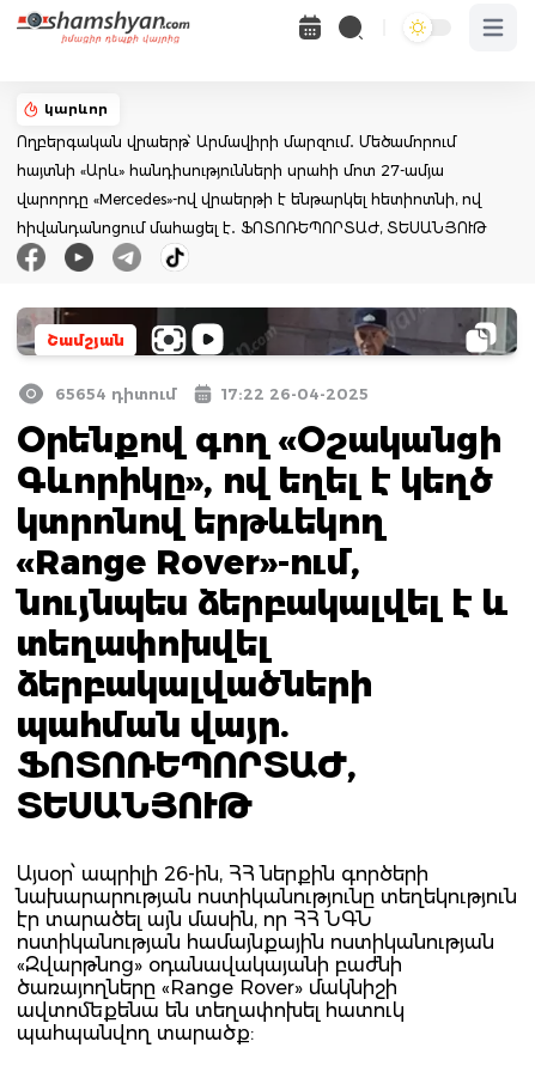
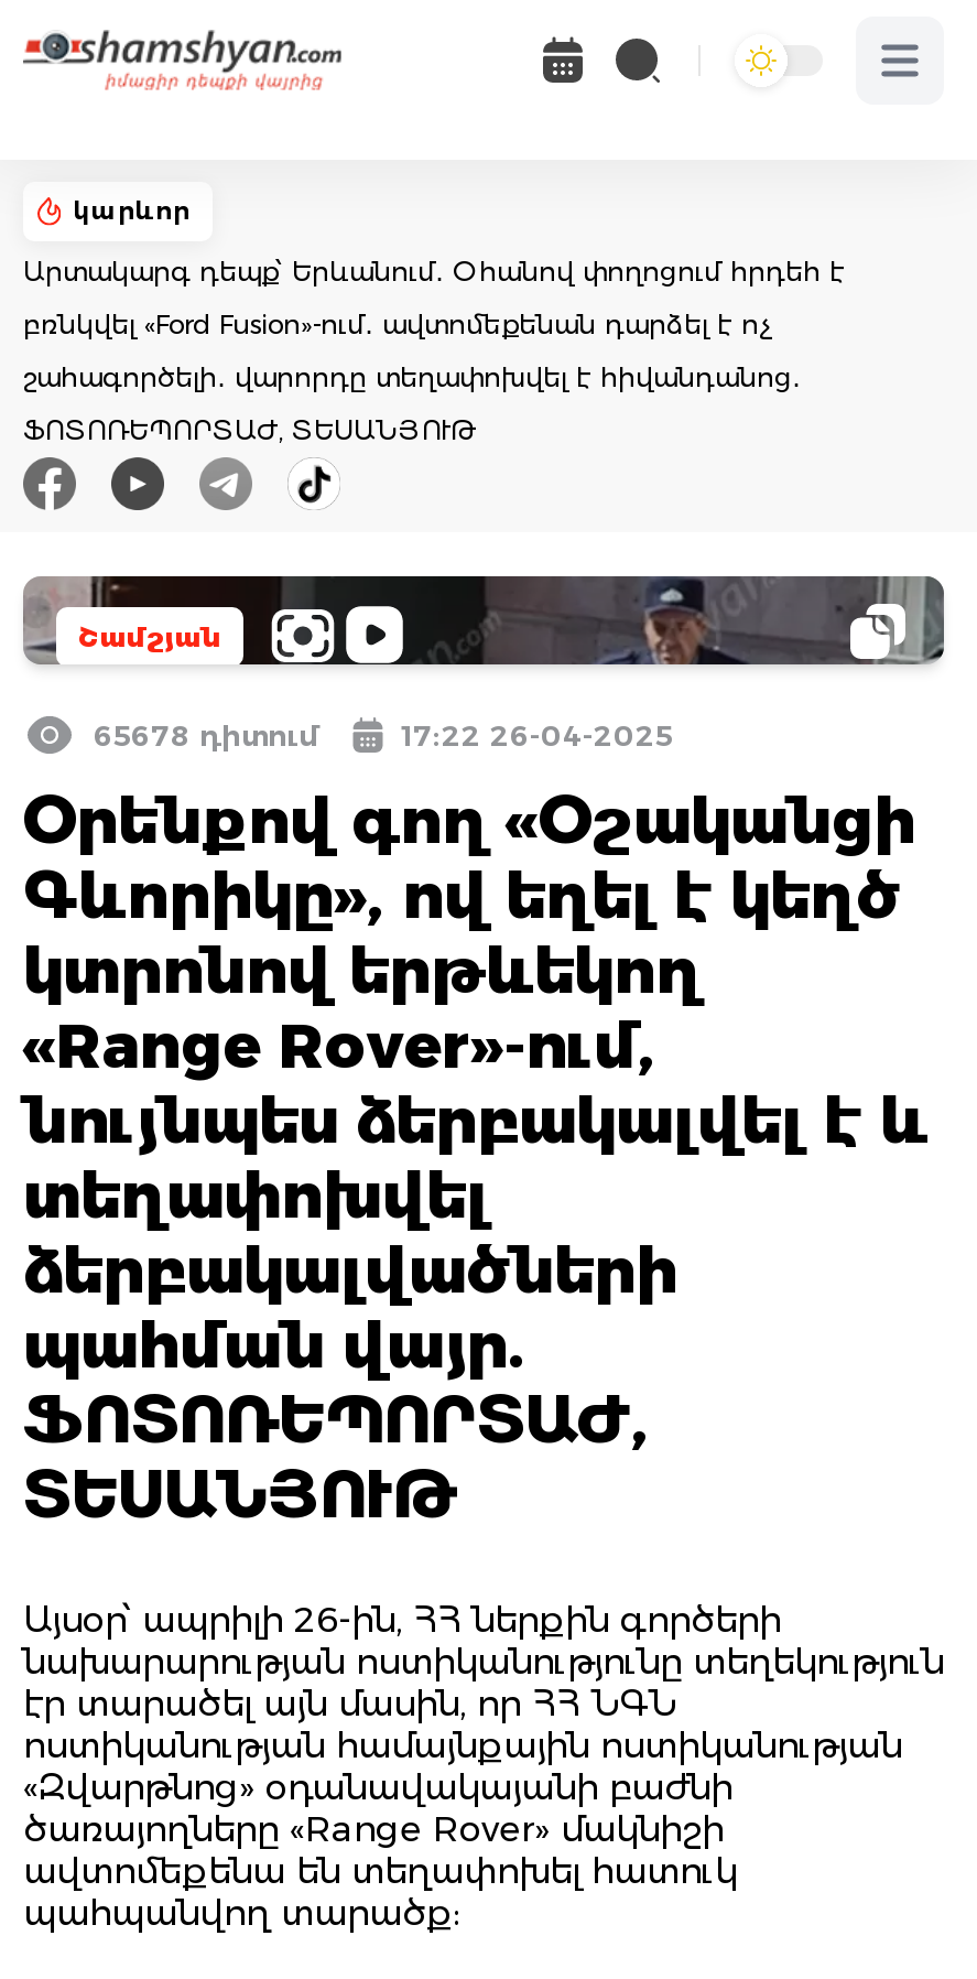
[17,133,456,151] Ողբերգական վրաերթ՝ Արմավիրի մարզում․ Մեծամորում -> [23,255,845,288] Արտակարգ դեպք՝ Երևանում․ Օհանով փողոցում հրդեհ է
[17,162,444,179] հայտնի «Արև» հանդիսությունների սրահի մոտ 27-ամյա -> [23,307,770,340] բռնկվել «Ford Fusion»-ում․ ավտոմեքենան դարձել է ոչ
[17,190,481,208] վարորդը «Mercedes»-ով վրաերթի է ենթարկել հետիոտնի, ով -> [23,360,801,393] շահագործելի․ վարորդը տեղափոխվել է հիվանդանոց․
[17,219,486,237] հիվանդանոցում մահացել է․ ՖՈՏՈՌԵՊՈՐՏԱԺ, ՏԵՍԱՆՅՈՒԹ -> [23,413,475,446] ՖՈՏՈՌԵՊՈՐՏԱԺ, ՏԵՍԱՆՅՈՒԹ
[55,384,176,403] 65654 դիտում -> [94,717,318,752] 65678 դիտում

